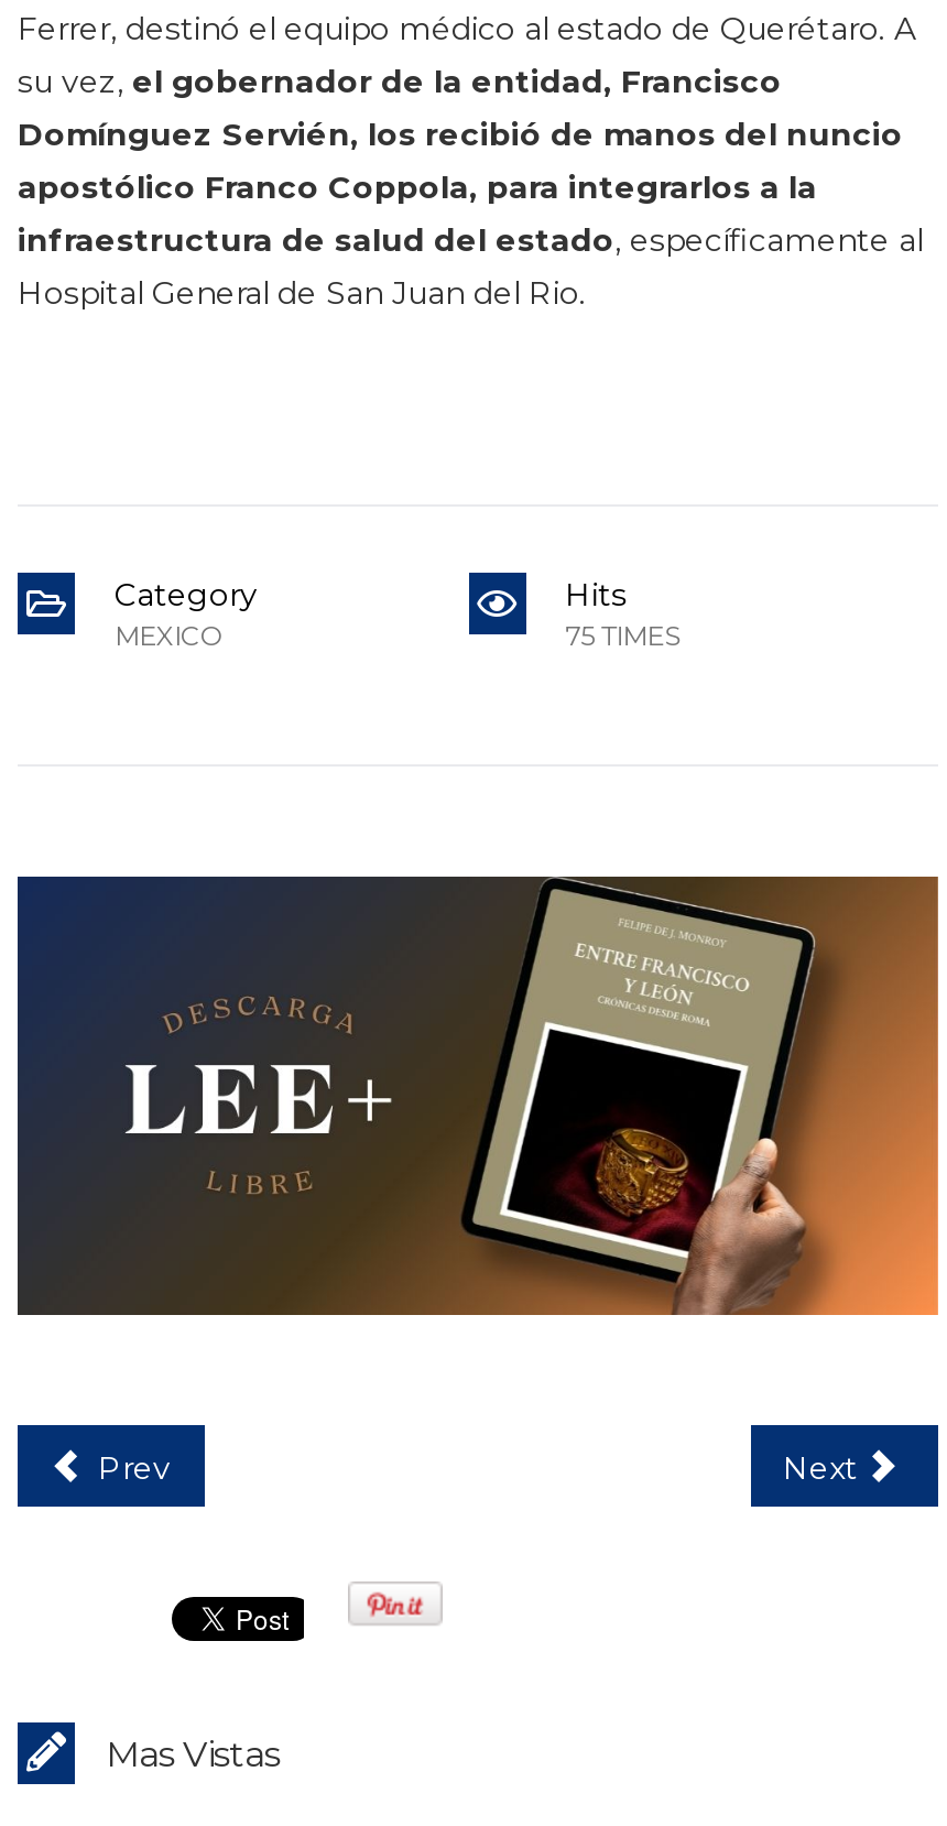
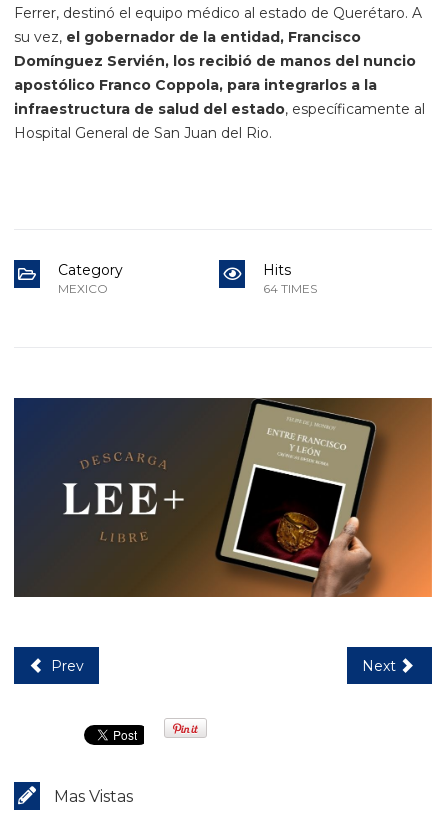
[565,619,680,652] 75 TIMES -> [263,281,317,296] 64 TIMES

